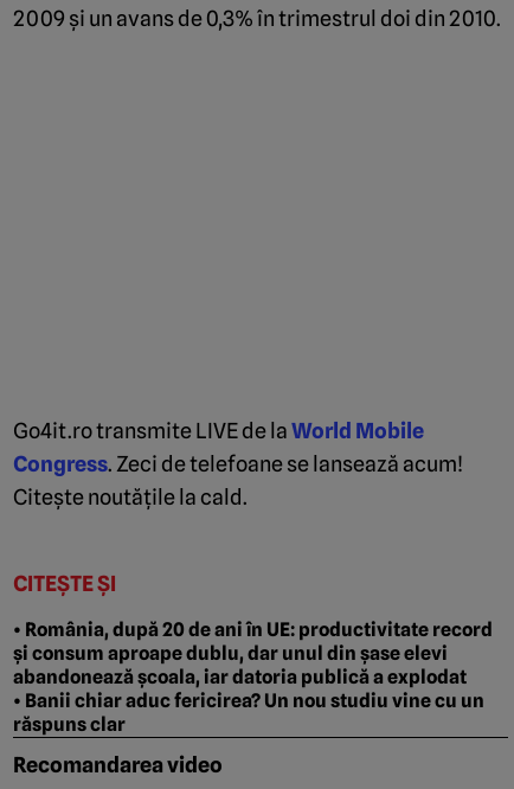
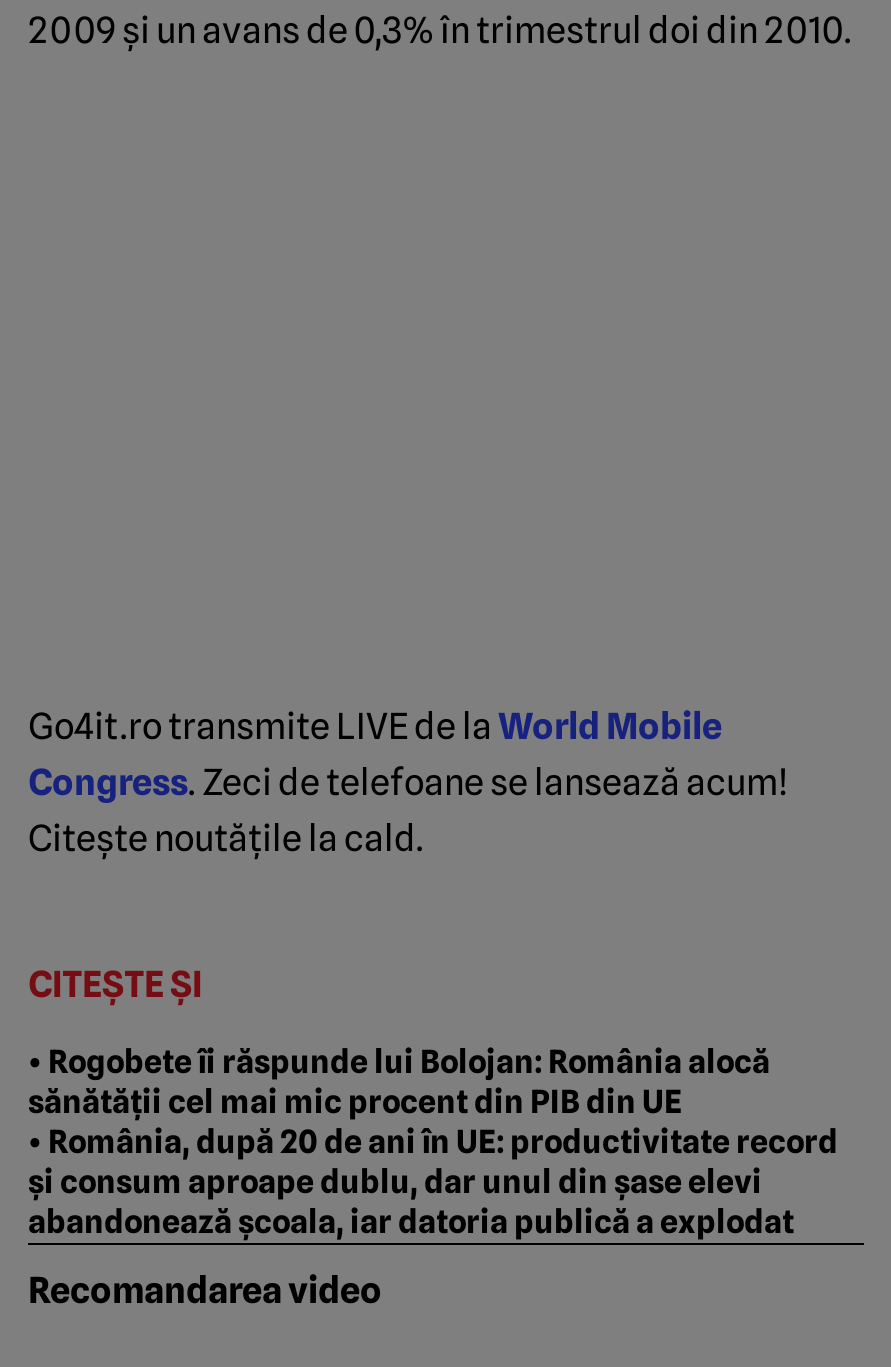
none -> [28,1042,770,1120] • Rogobete îi răspunde lui Bolojan: România alocă | sănătății cel mai mic procent din PIB din UE
moved [13,618,493,688] -> [28,1122,838,1240]: • România, după 20 de ani în UE: productivitate record | și consum aproape dublu, dar unul din șase elevi | abandonează școala, iar datoria publică a explodat
[13,689,484,735] • Banii chiar aduc fericirea? Un nou studiu vine cu un | răspuns clar -> none

